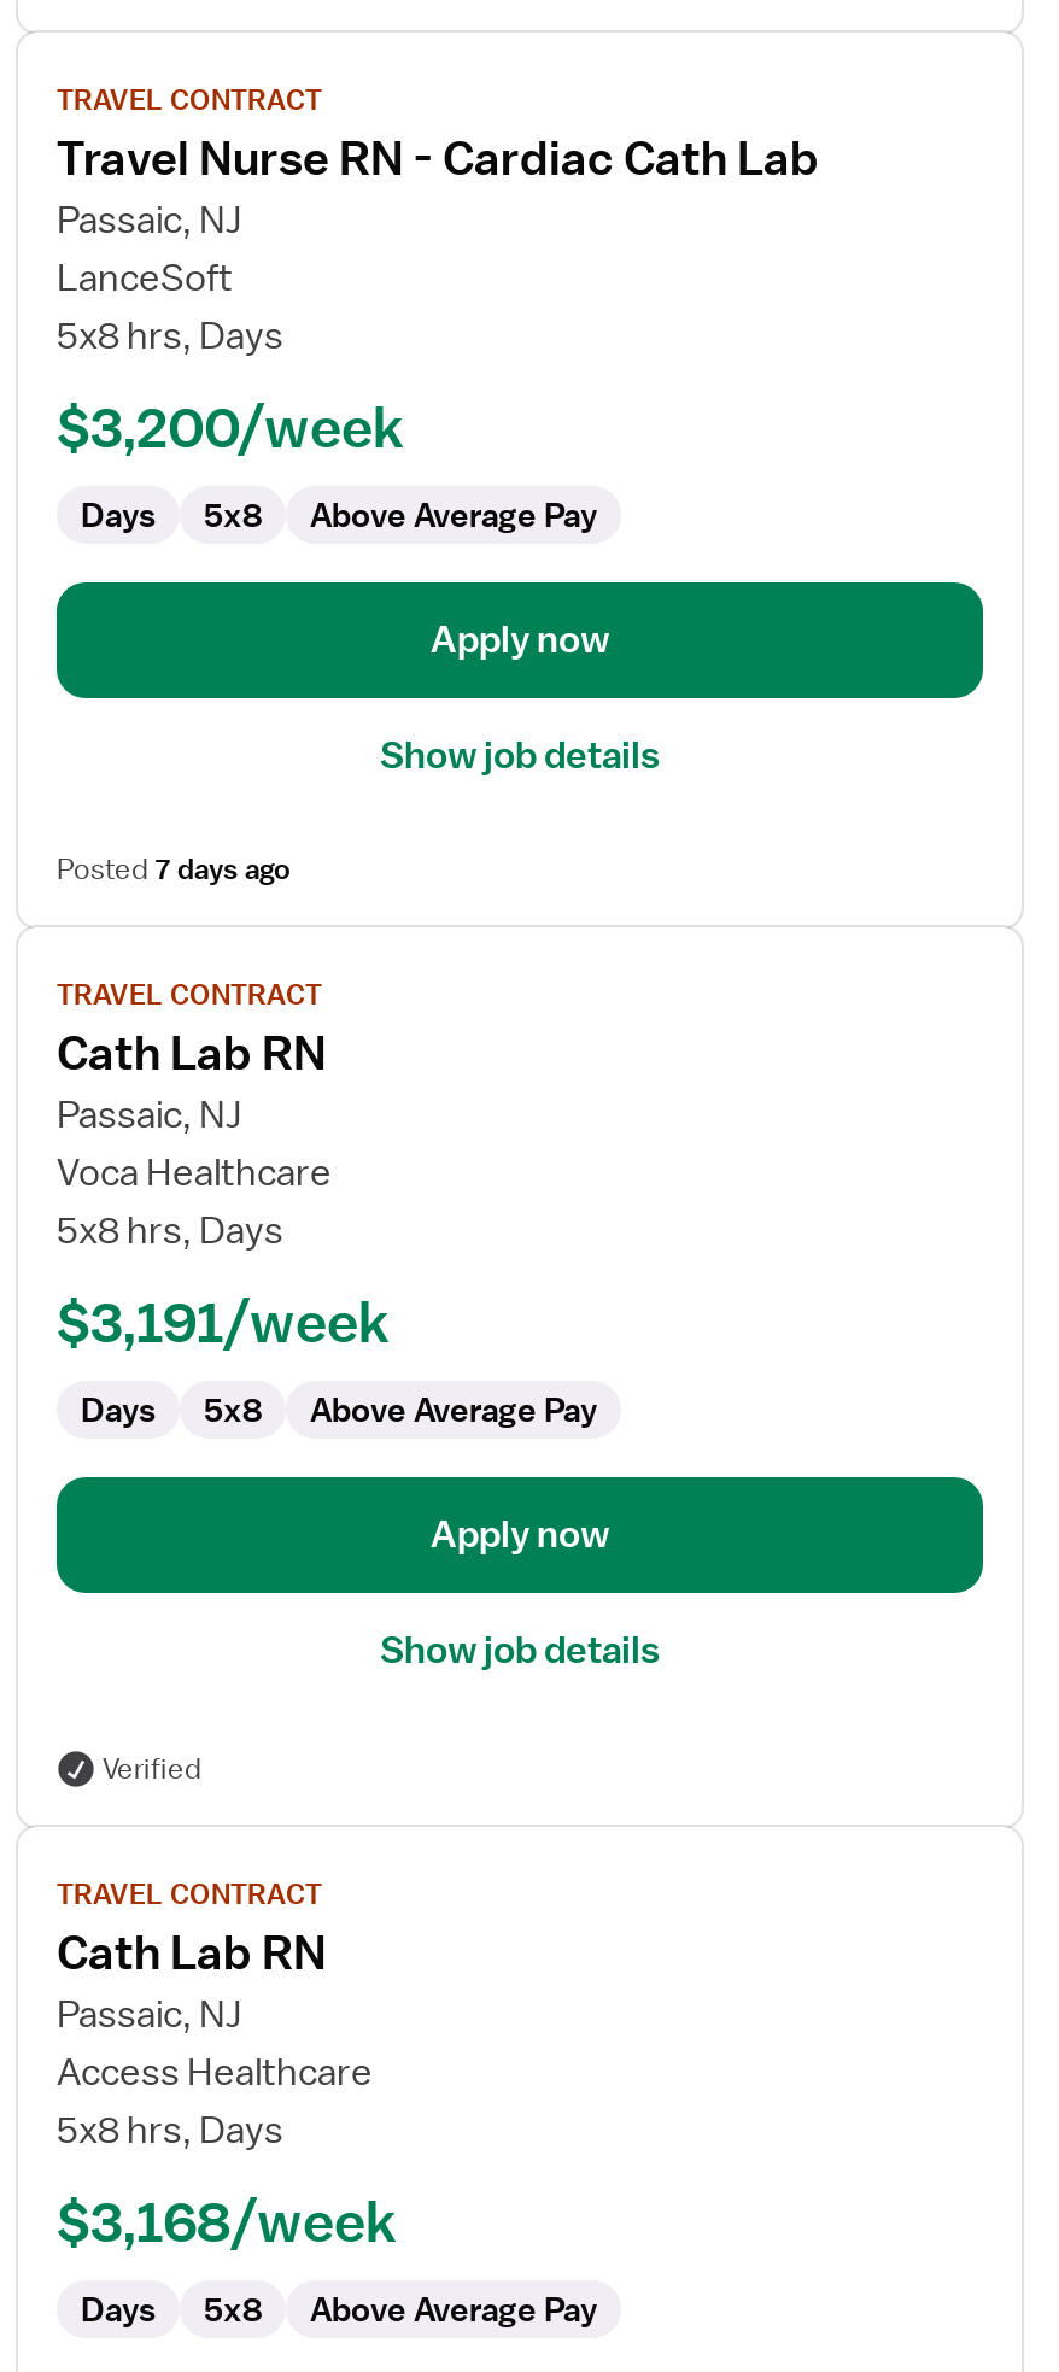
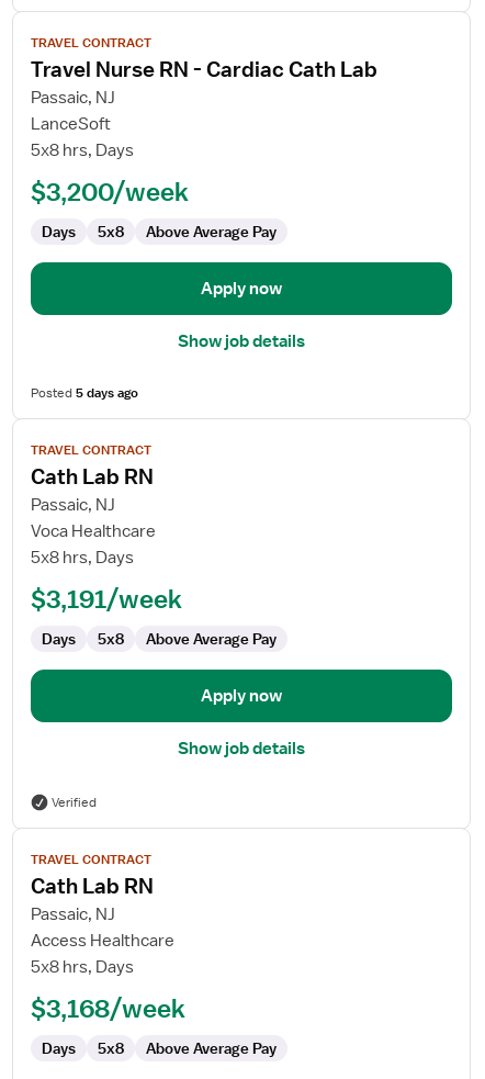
[57,850,291,889] Posted 7 days ago -> [31,384,138,402] Posted 5 days ago

